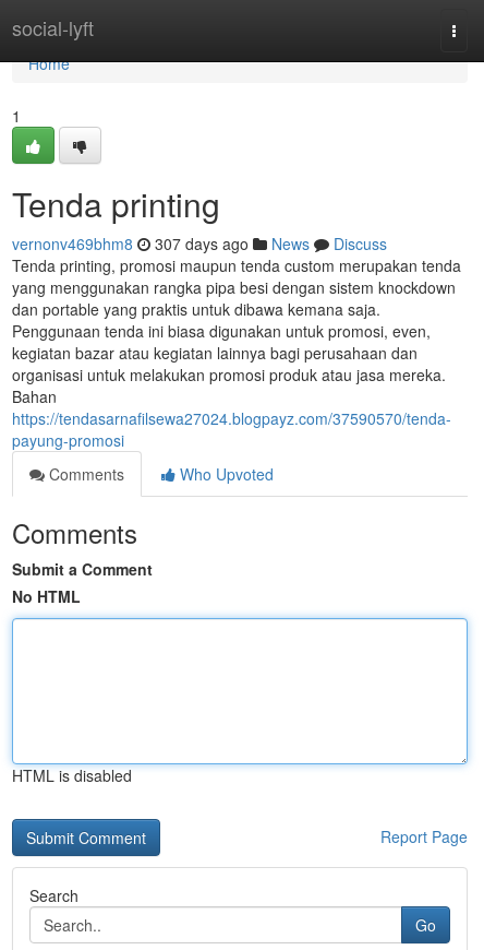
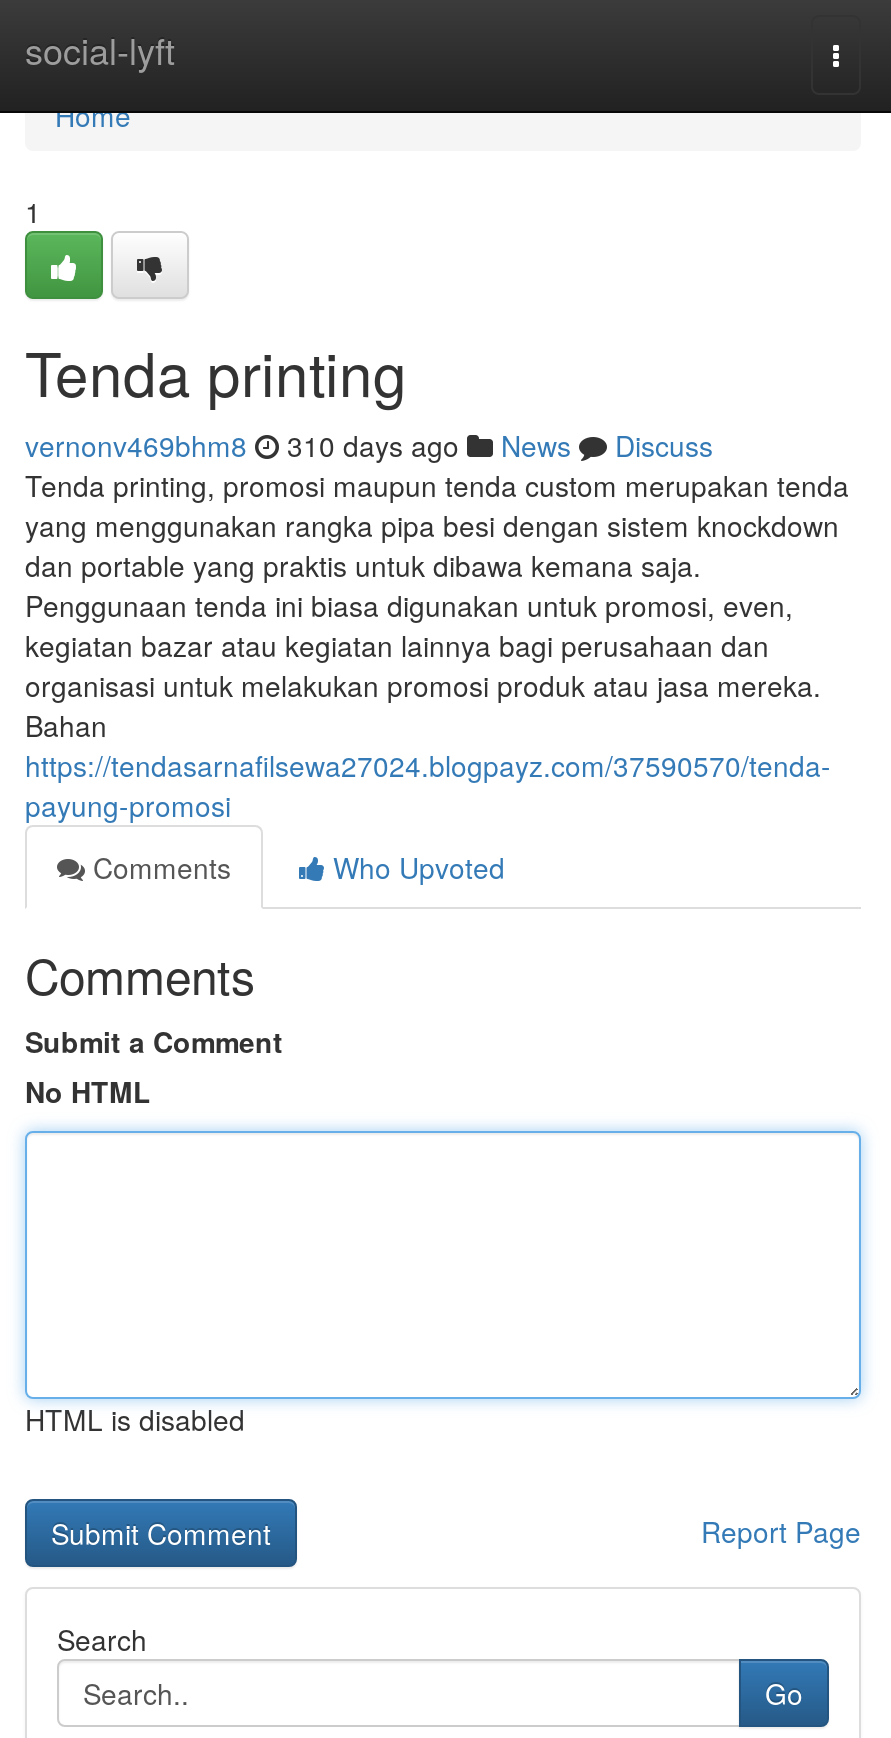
[12,233,387,254] vernonv469bhm8 307 days ago News Discuss -> [25,425,713,465] vernonv469bhm8 310 days ago News Discuss

